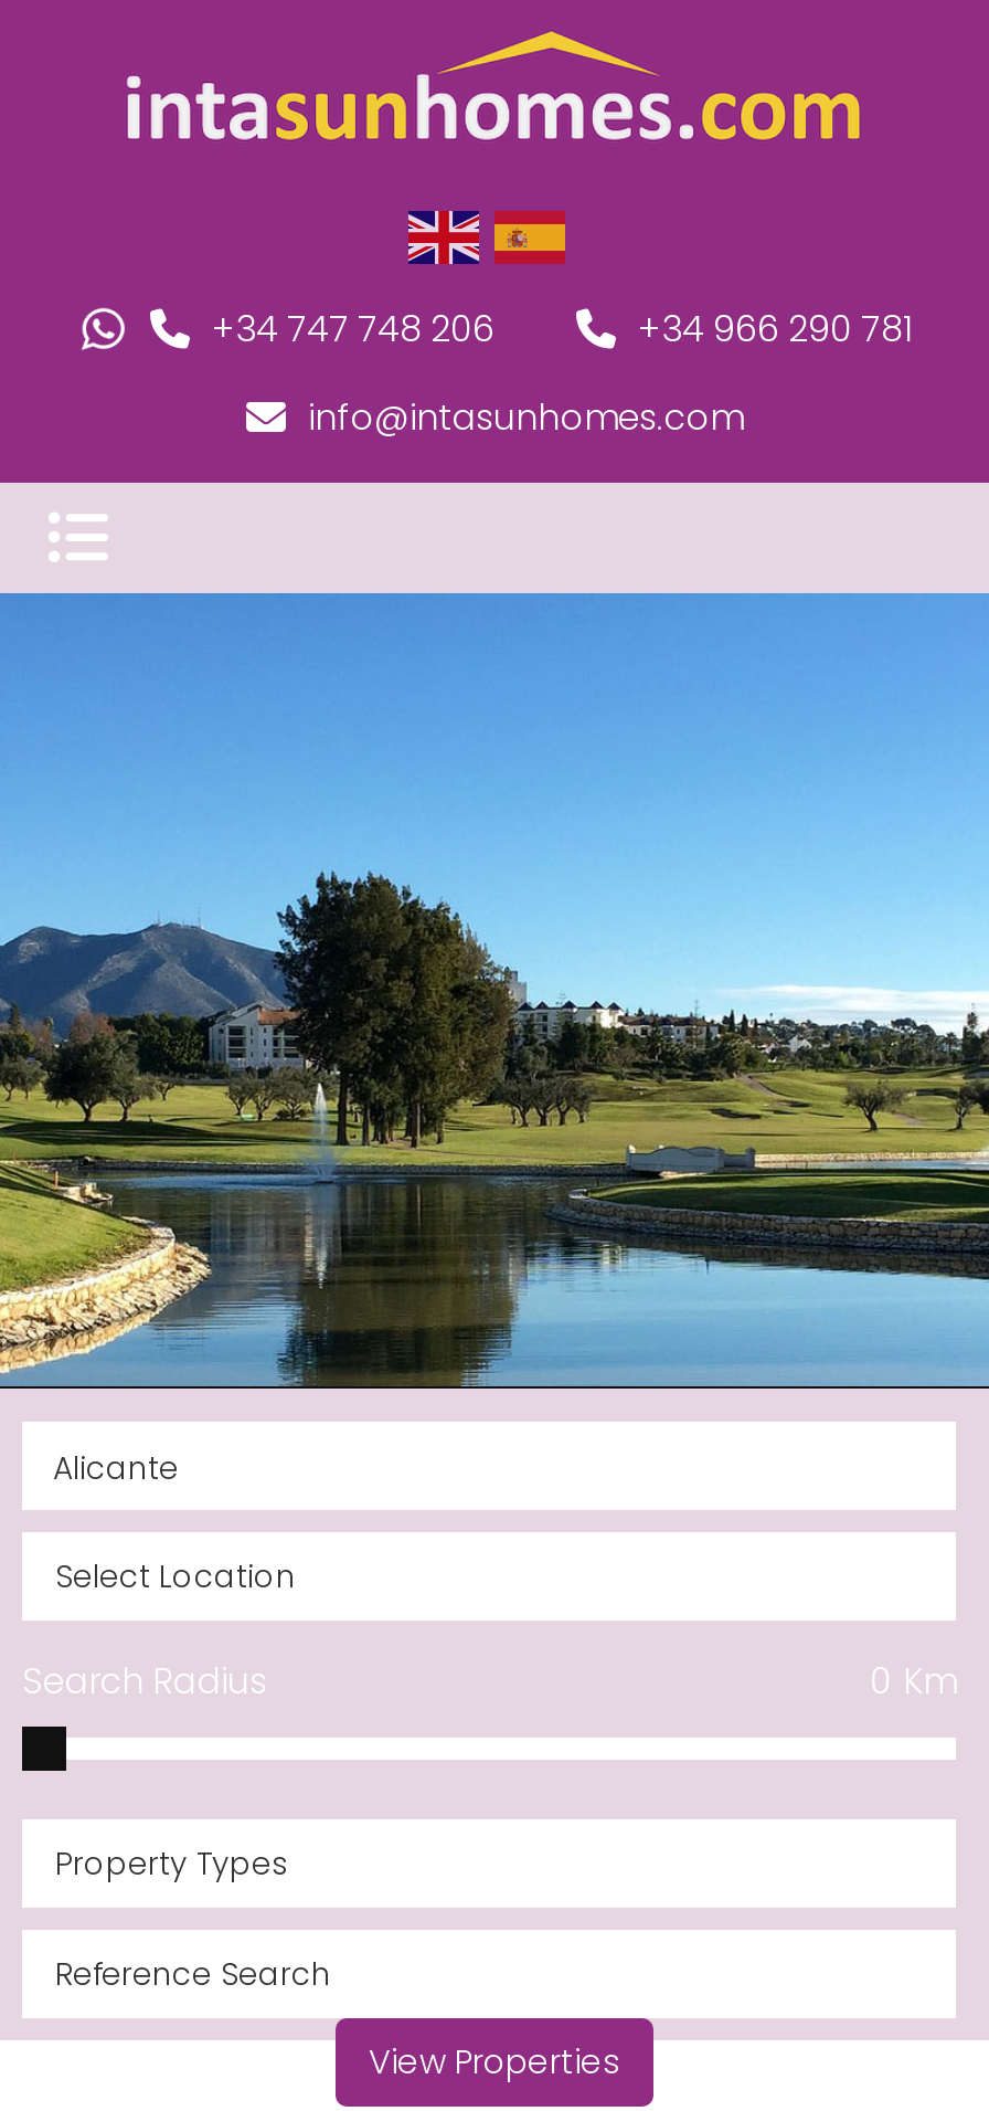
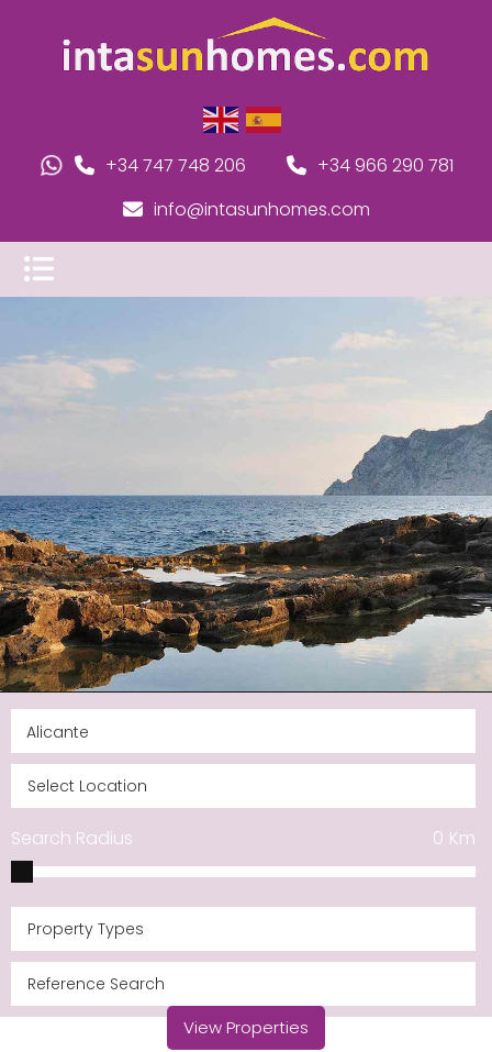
[7,591,982,1389] [image] -> [3,297,489,693] [image]

